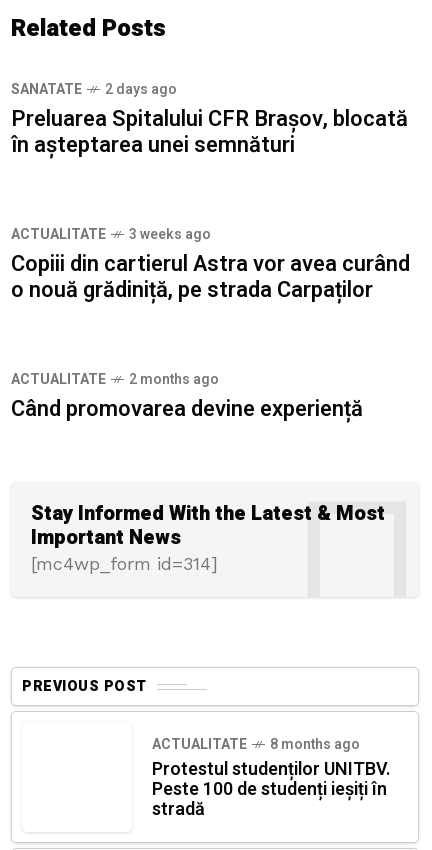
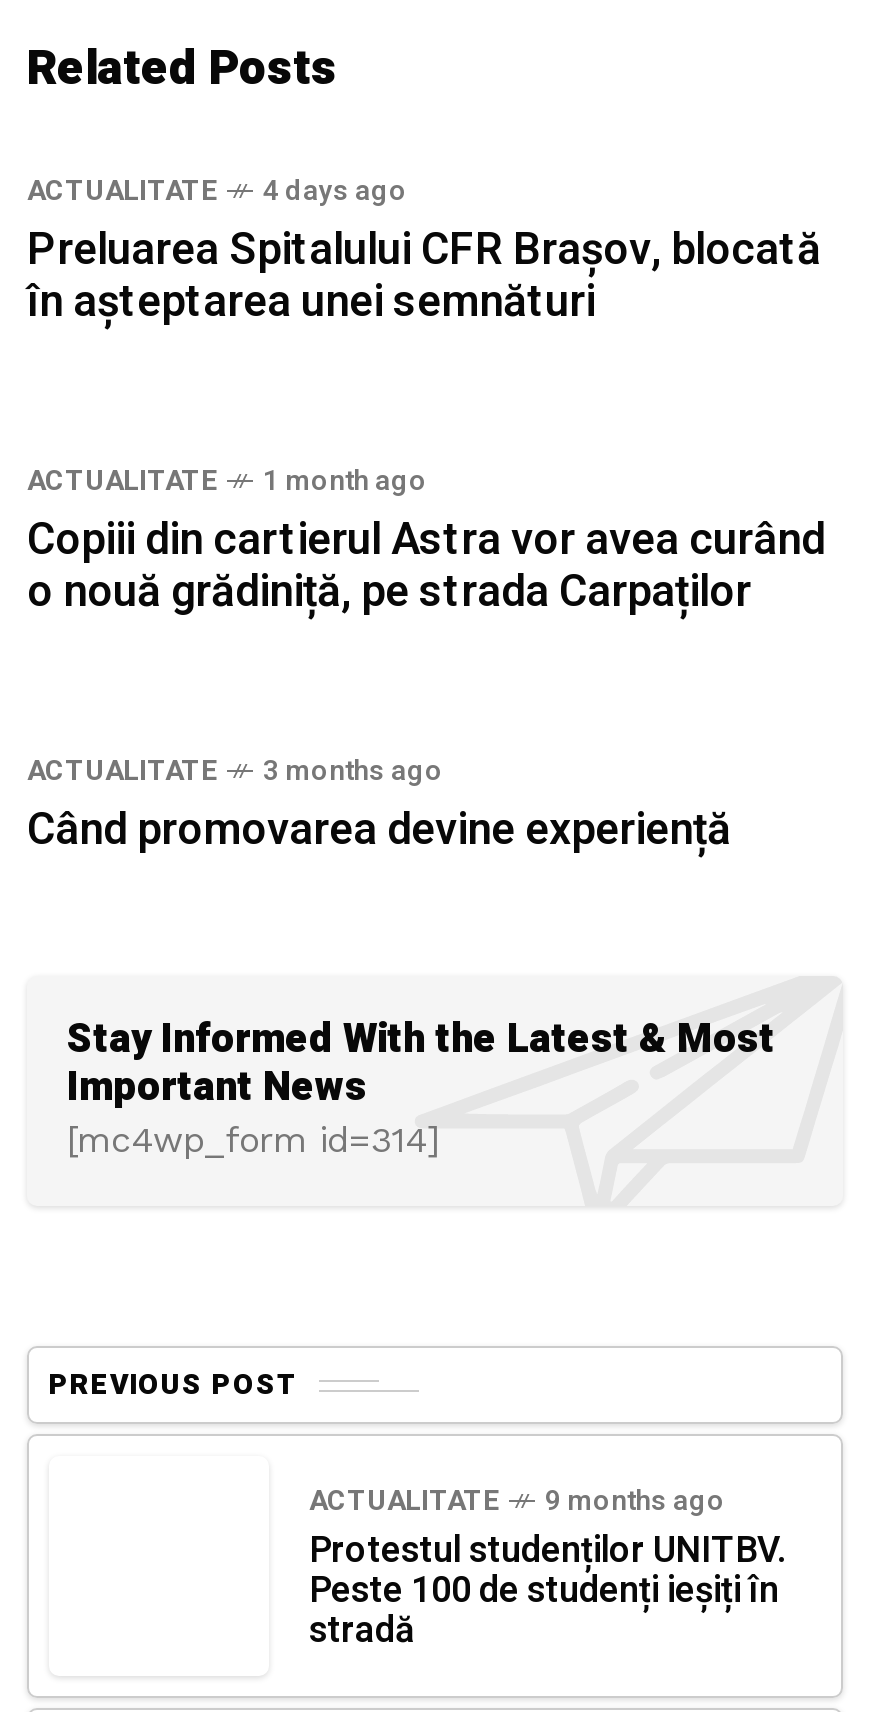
[11,79,177,100] SANATATE | 2 days ago -> [27,170,407,212] ACTUALITATE | 4 days ago
[11,224,211,245] ACTUALITATE 3 weeks ago -> [27,460,427,502] ACTUALITATE 1 month ago
[11,369,219,390] ACTUALITATE 2 months ago -> [27,750,443,792] ACTUALITATE 3 months ago
[152,734,360,755] ACTUALITATE 8 months ago -> [309,1480,725,1522] ACTUALITATE 9 months ago

